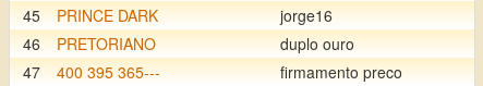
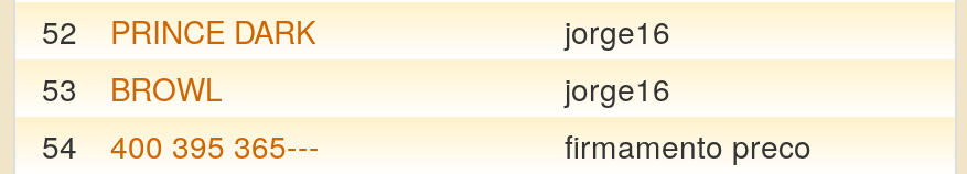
[23,4,158,26] 45 PRINCE DARK -> [42,9,315,53] 52 PRINCE DARK
[23,33,354,83] 46 | PRETORIANO | duplo ouro | 47 -> [42,66,670,167] 53 | BROWL | jorge16 | 54

